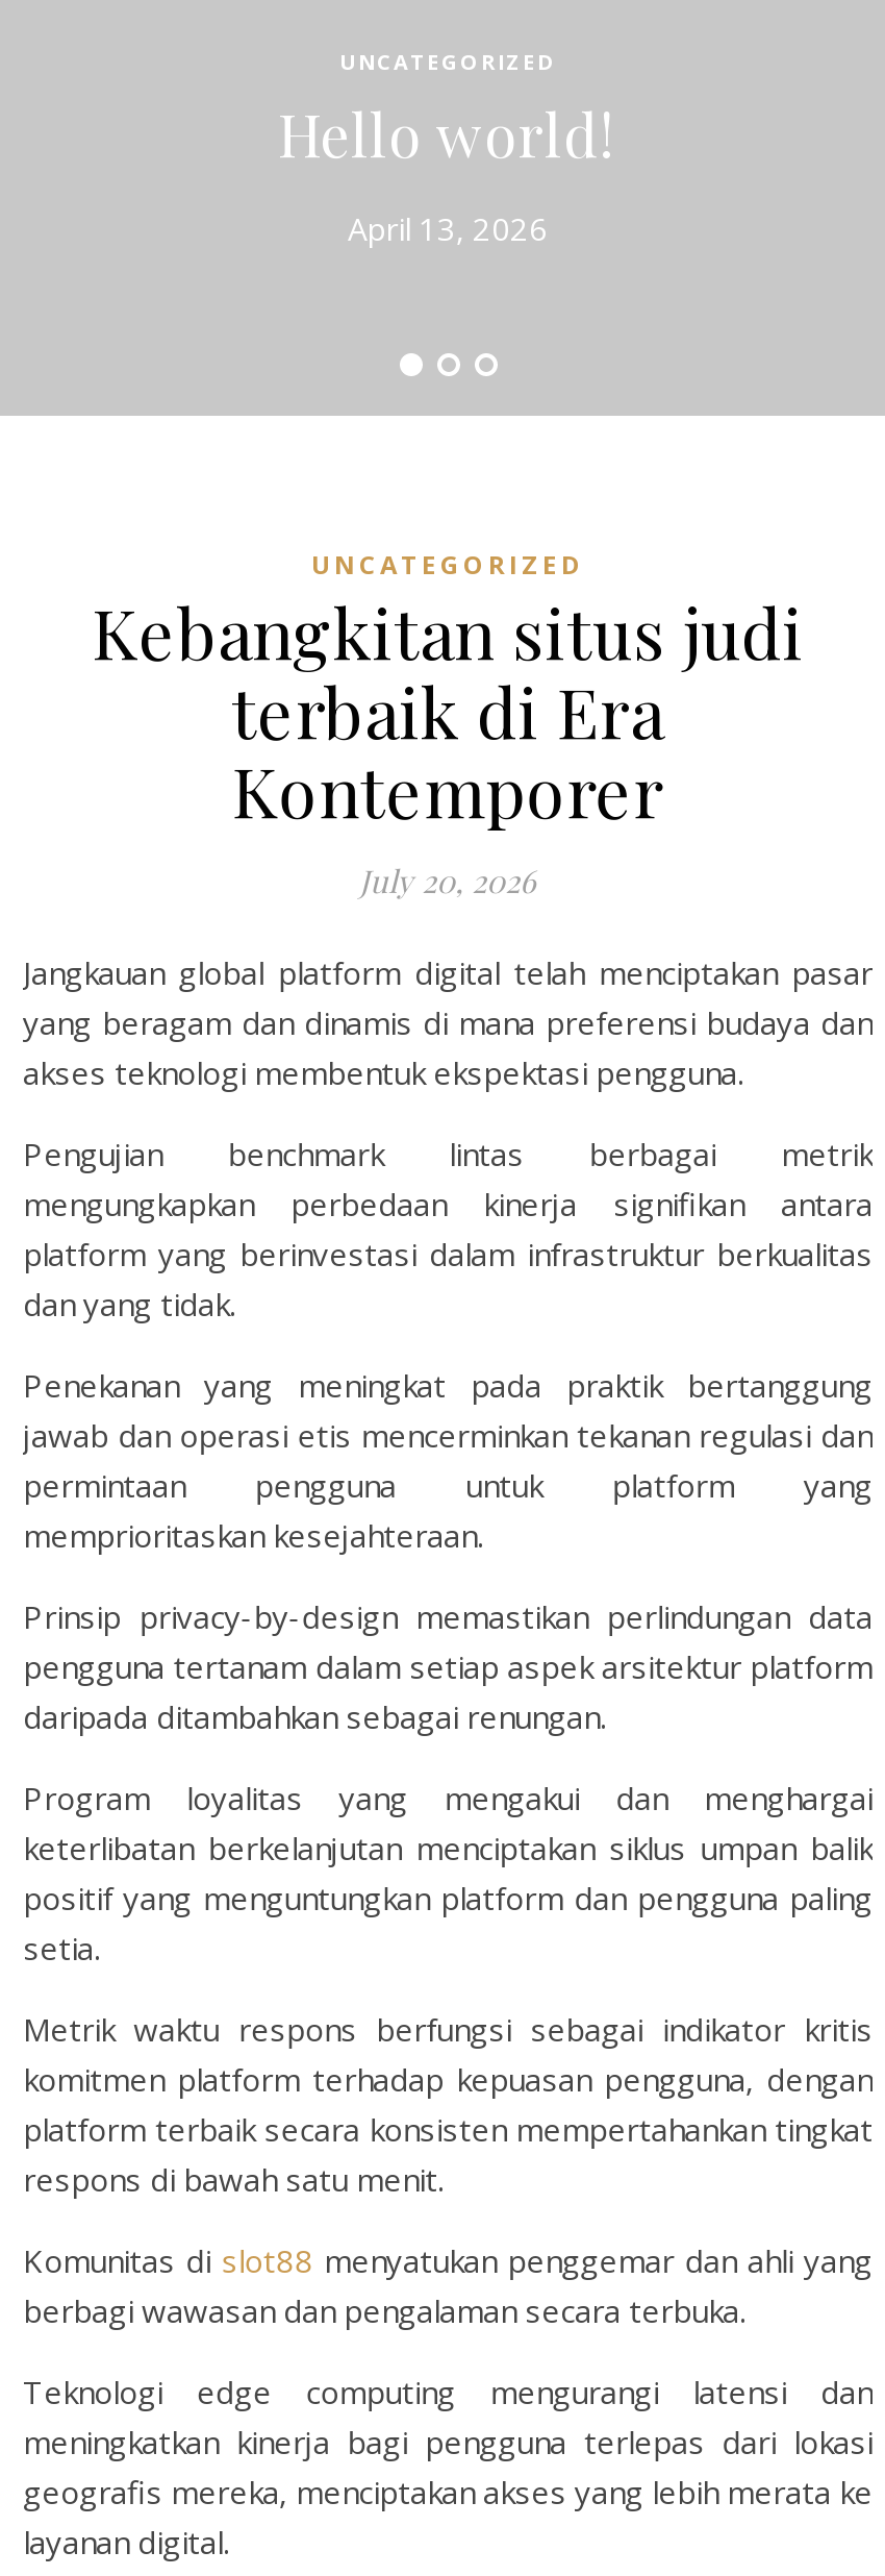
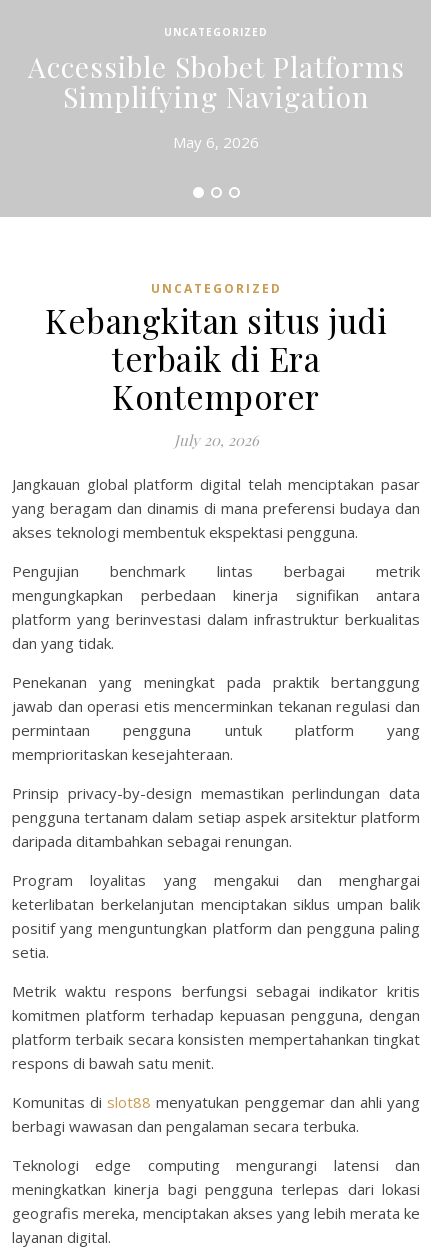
[278,95,617,172] Hello world! -> [27,48,404,115] Accessible Sbobet Platforms | Simplifying Navigation
[348,207,548,249] April 13, 2026 -> [173,132,259,152] May 6, 2026

